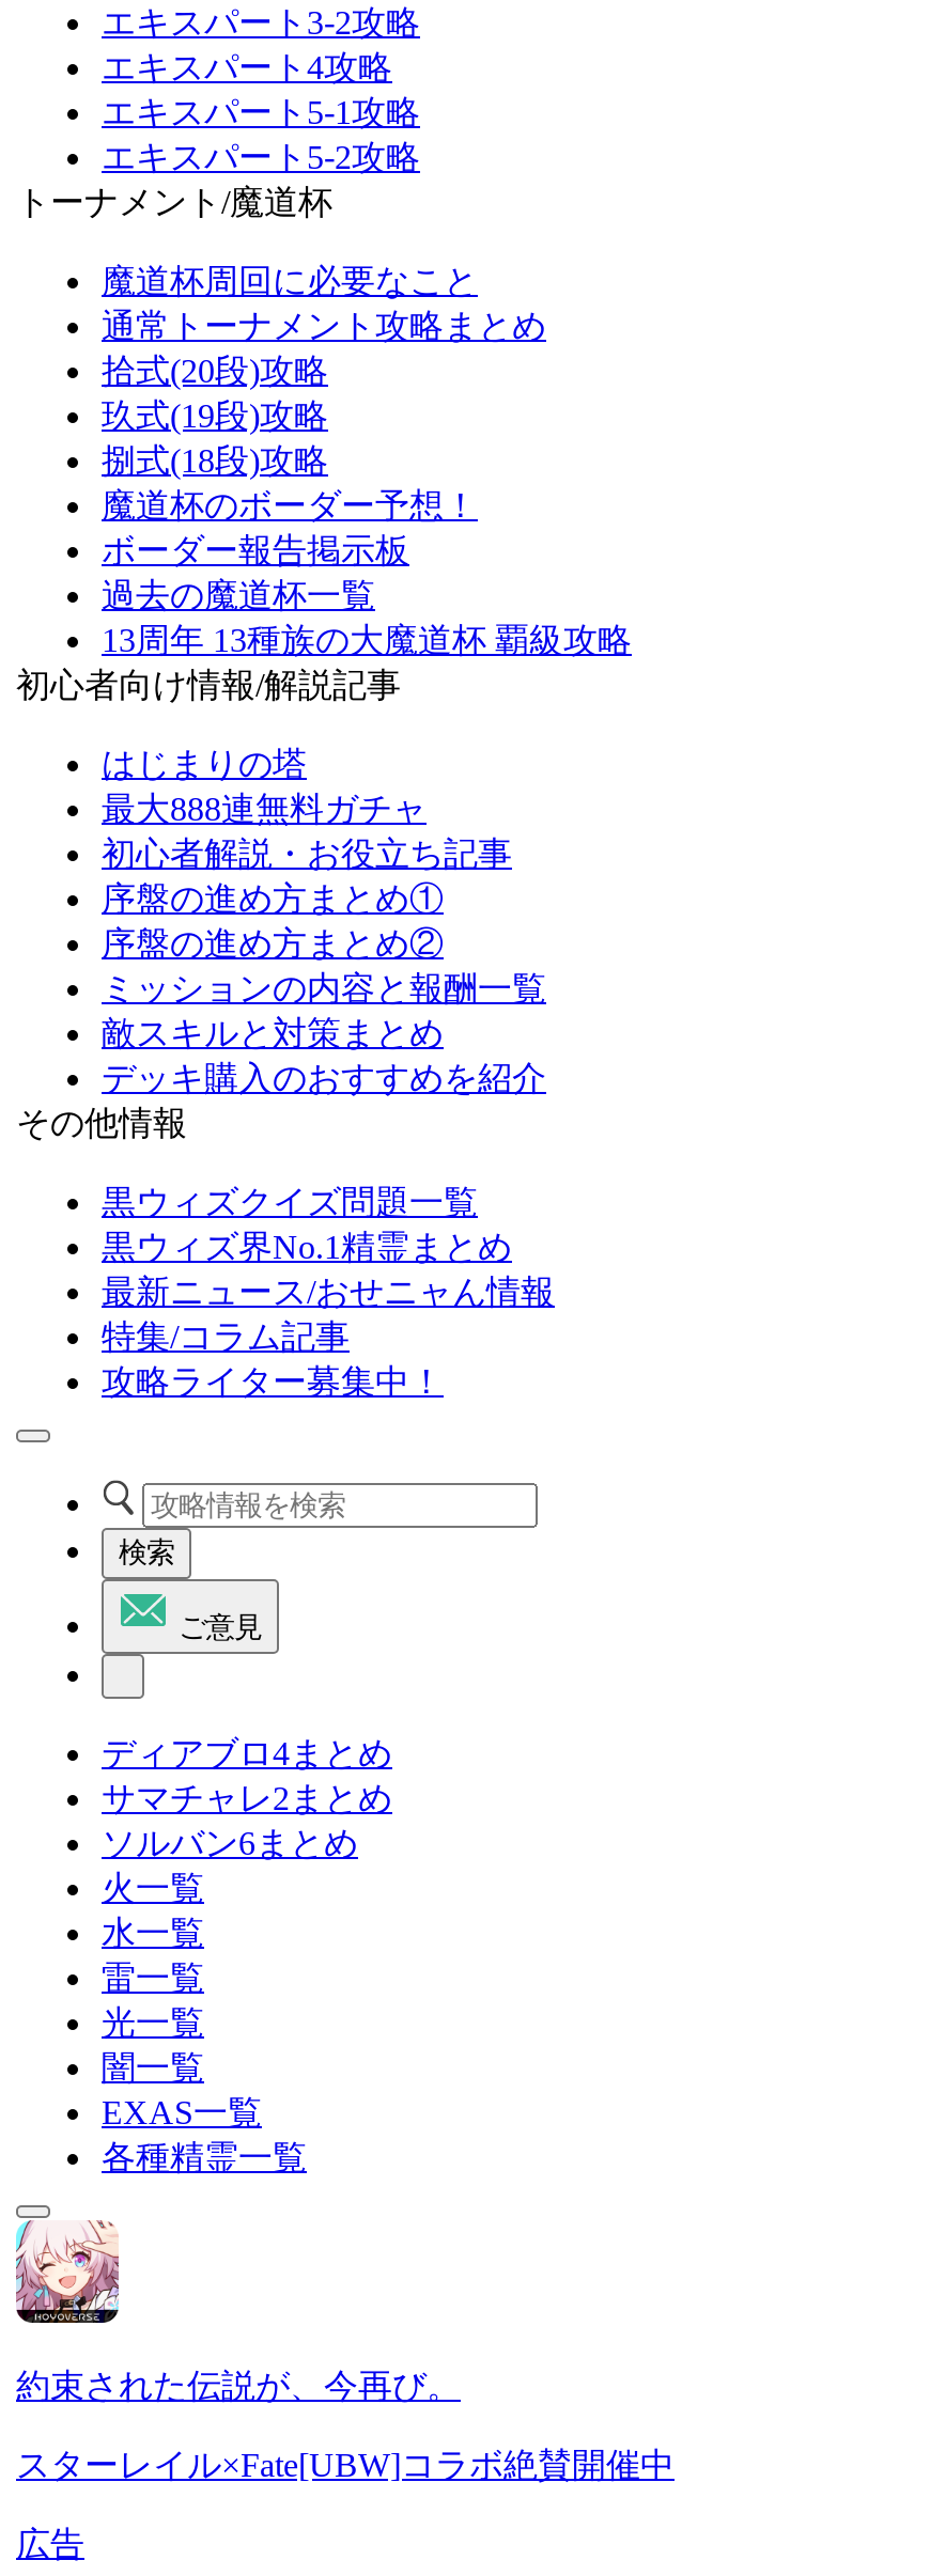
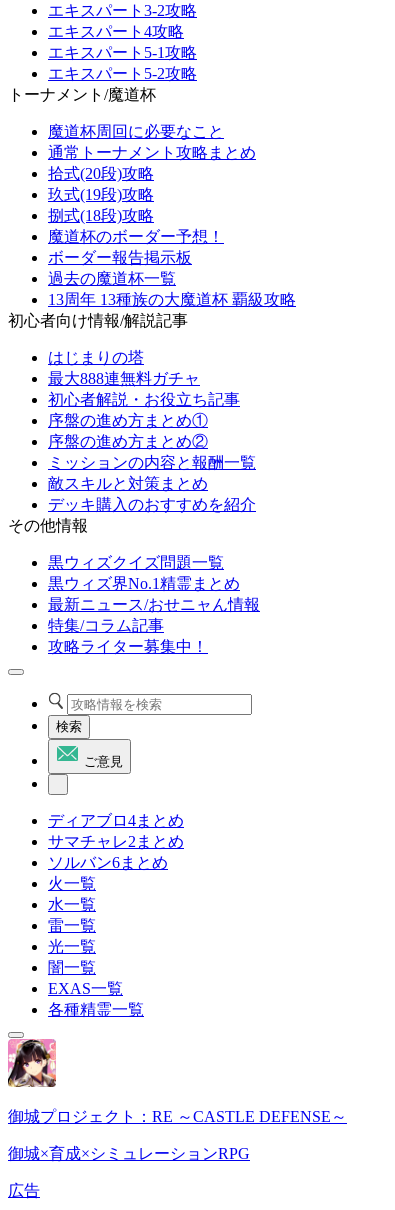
[14,2218,461,2404] [image] | 約束された伝説が、今再び。 -> [7,1038,347,1125] [image] | 御城プロジェクト：RE ～CASTLE DEFENSE～
[16,2447,675,2483] スターレイル×Fate[UBW]コラボ絶賛開催中 -> [8,1145,250,1162] 御城×育成×シミュレーションRPG

